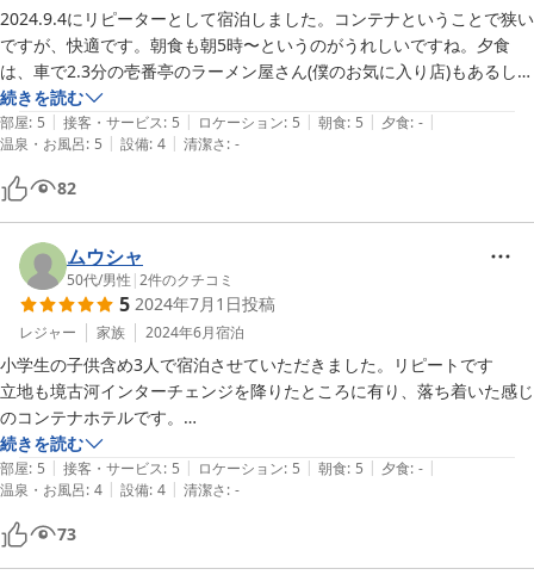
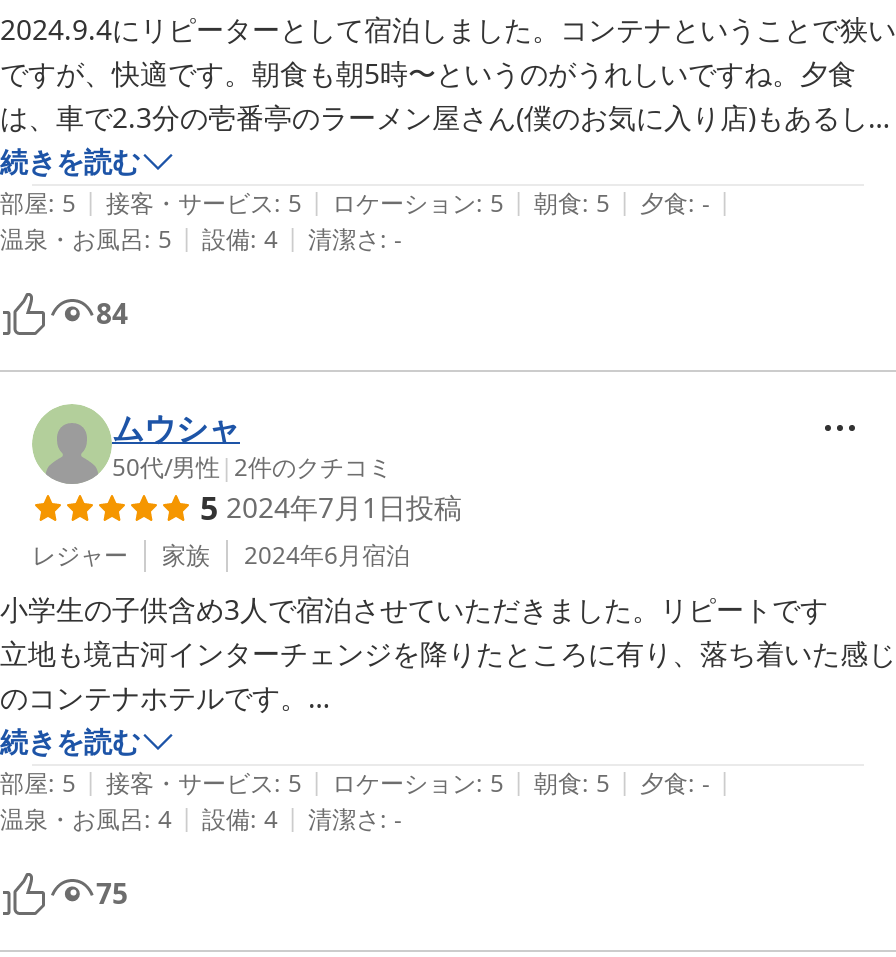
[57,177,76,199] 82 -> [96,294,128,332] 84
[57,523,76,545] 73 -> [96,874,128,912] 75

